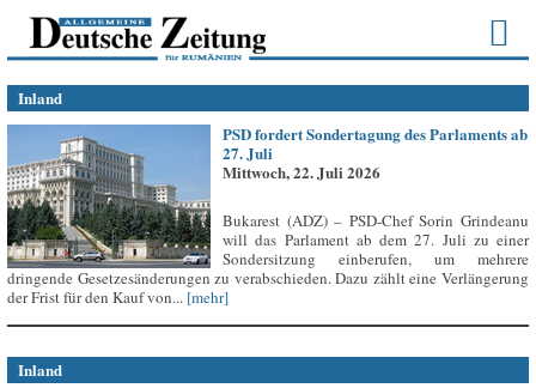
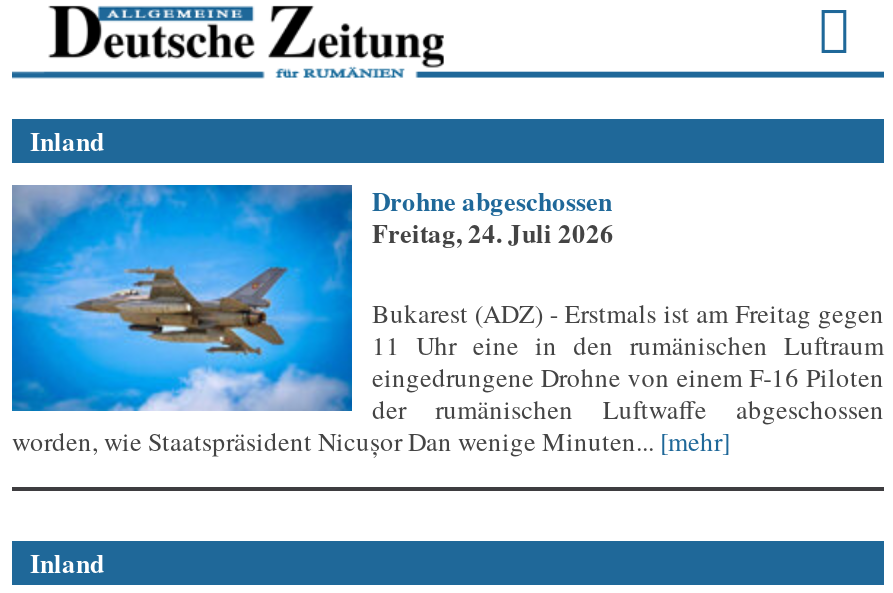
[6,123,529,308] [image] | Bukarest (ADZ) – PSD-Chef Sorin Grindeanu | will das Parlament ab dem 27. Juli zu einer | Sondersitzung einberufen, um mehrere | dringende Gesetzesänderungen zu verabschieden. Dazu zählt eine Verlängerung | der Frist für den Kauf von... [mehr] -> [10,185,884,459] [image] | Bukarest (ADZ) - Erstmals ist am Freitag gegen | 11 Uhr eine in den rumänischen Luftraum | eingedrungene Drohne von einem F-16 Piloten | der rumänischen Luftwaffe abgeschossen | worden, wie Staatspräsident Nicușor Dan wenige Minuten... [mehr]
[223,122,528,183] PSD fordert Sondertagung des Parlaments ab | 27. Juli | Mittwoch, 22. Juli 2026 -> [372,181,614,251] Drohne abgeschossen | Freitag, 24. Juli 2026

